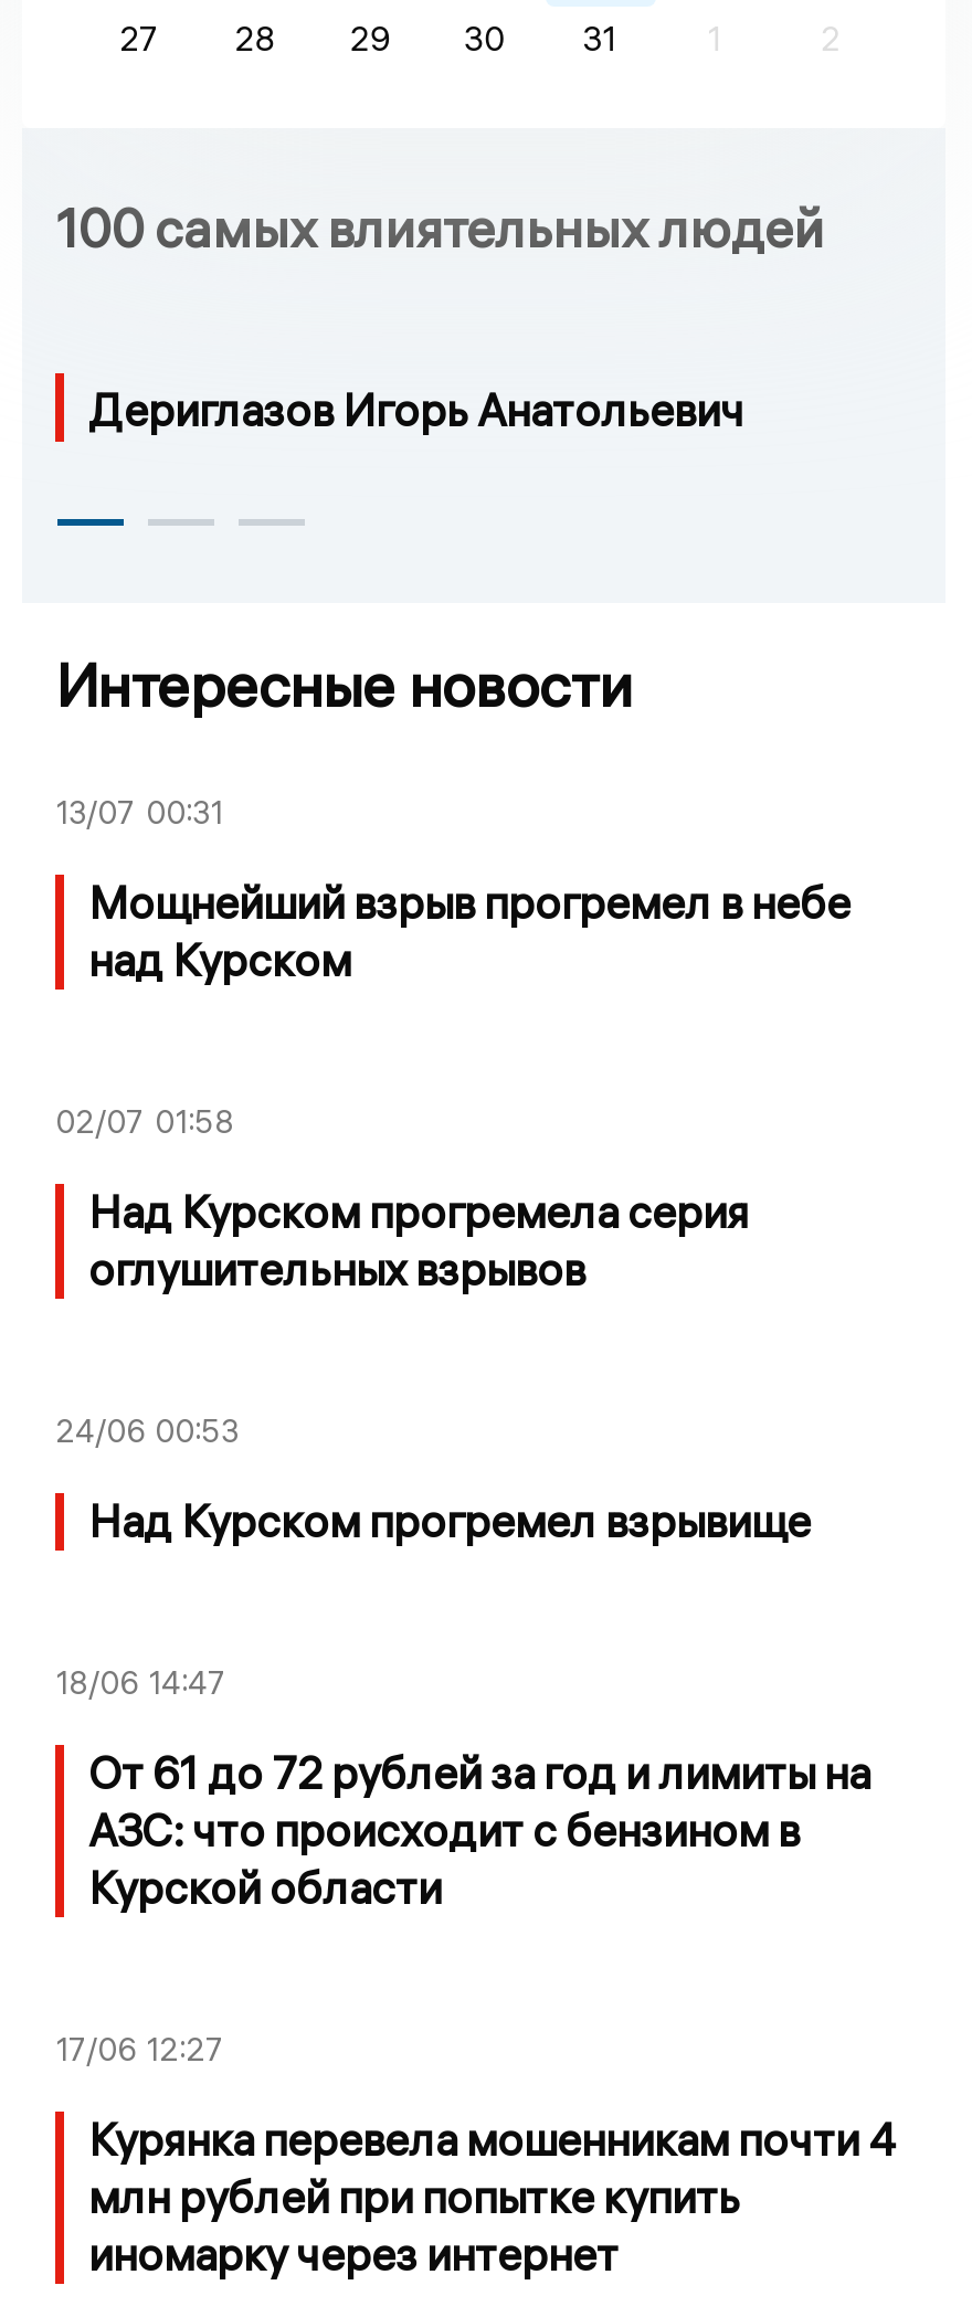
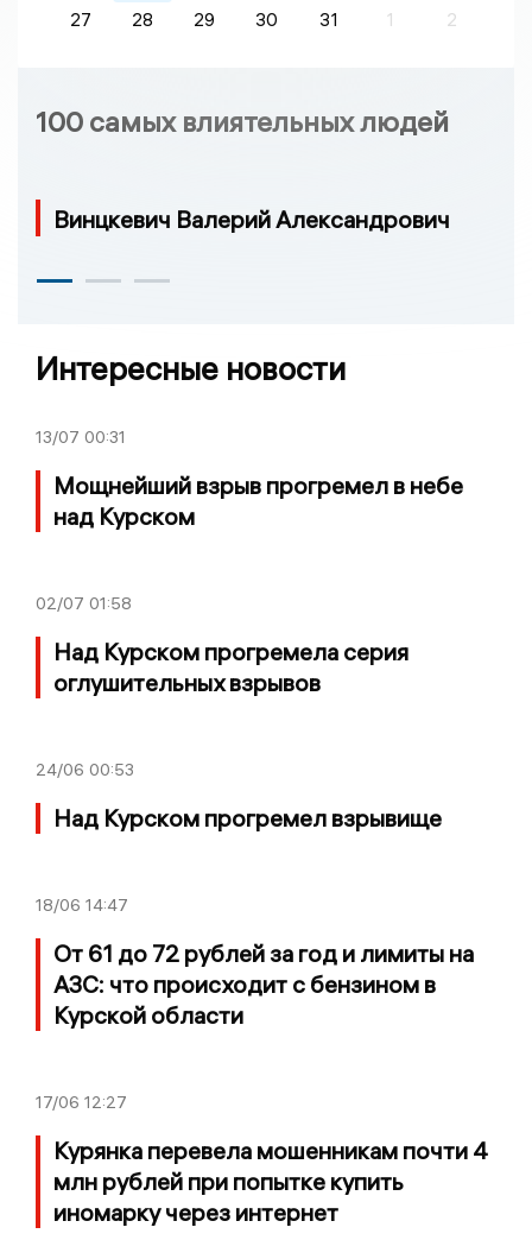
[88,381,744,436] Дериглазов Игорь Анатольевич -> [53,205,450,234] Винцкевич Валерий Александрович

